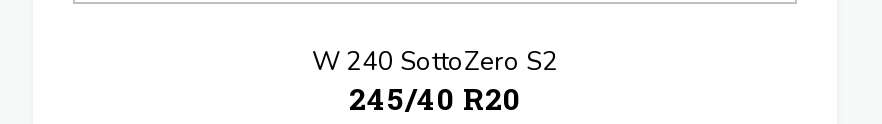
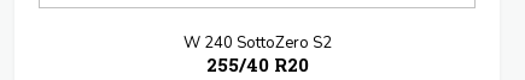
[349,78,521,118] 245/40 R20 -> [206,52,308,76] 255/40 R20

